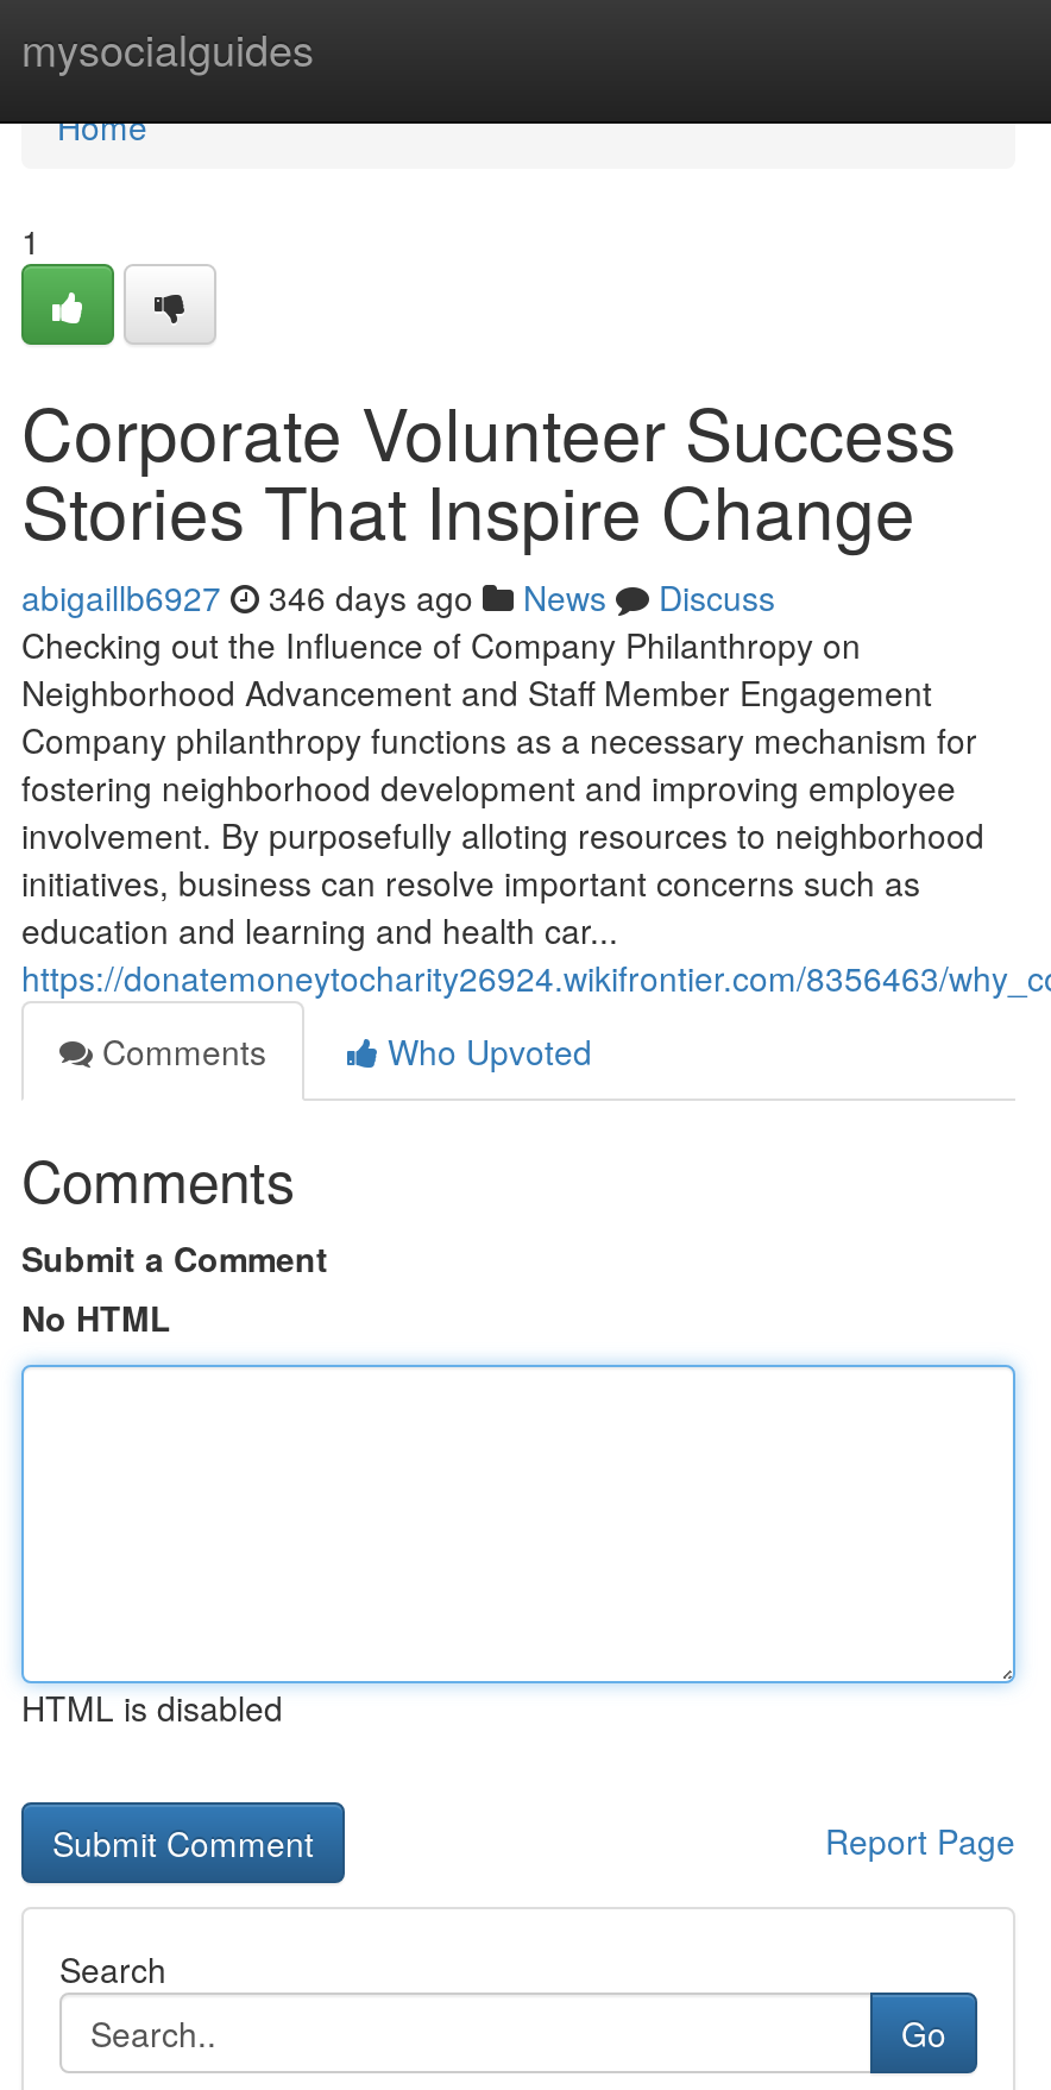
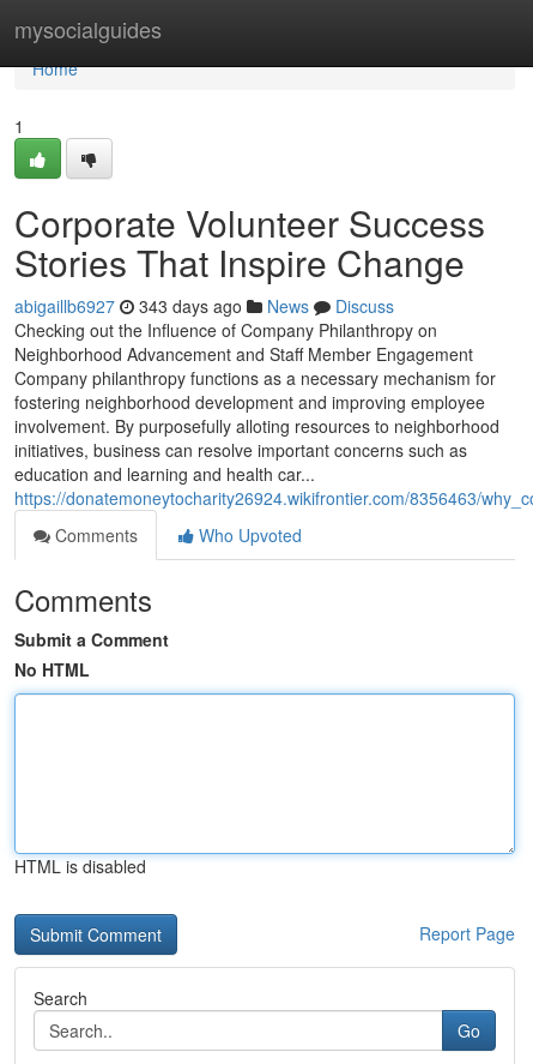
[21,573,775,621] abigaillb6927 346 days ago News Discuss -> [14,294,394,318] abigaillb6927 343 days ago News Discuss

